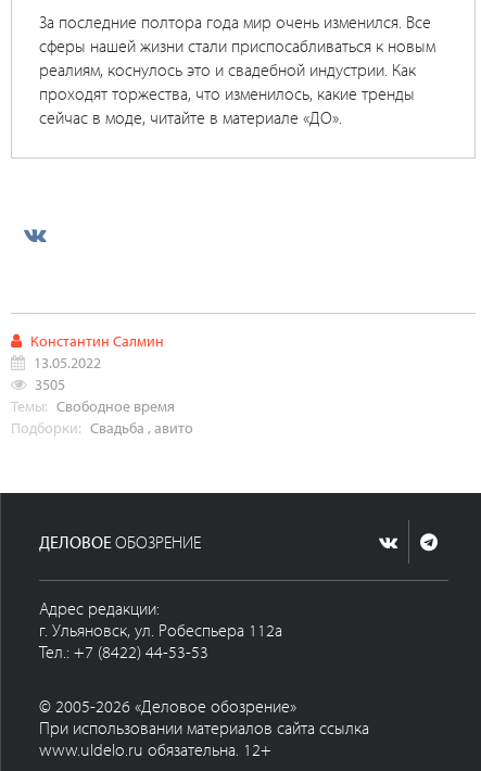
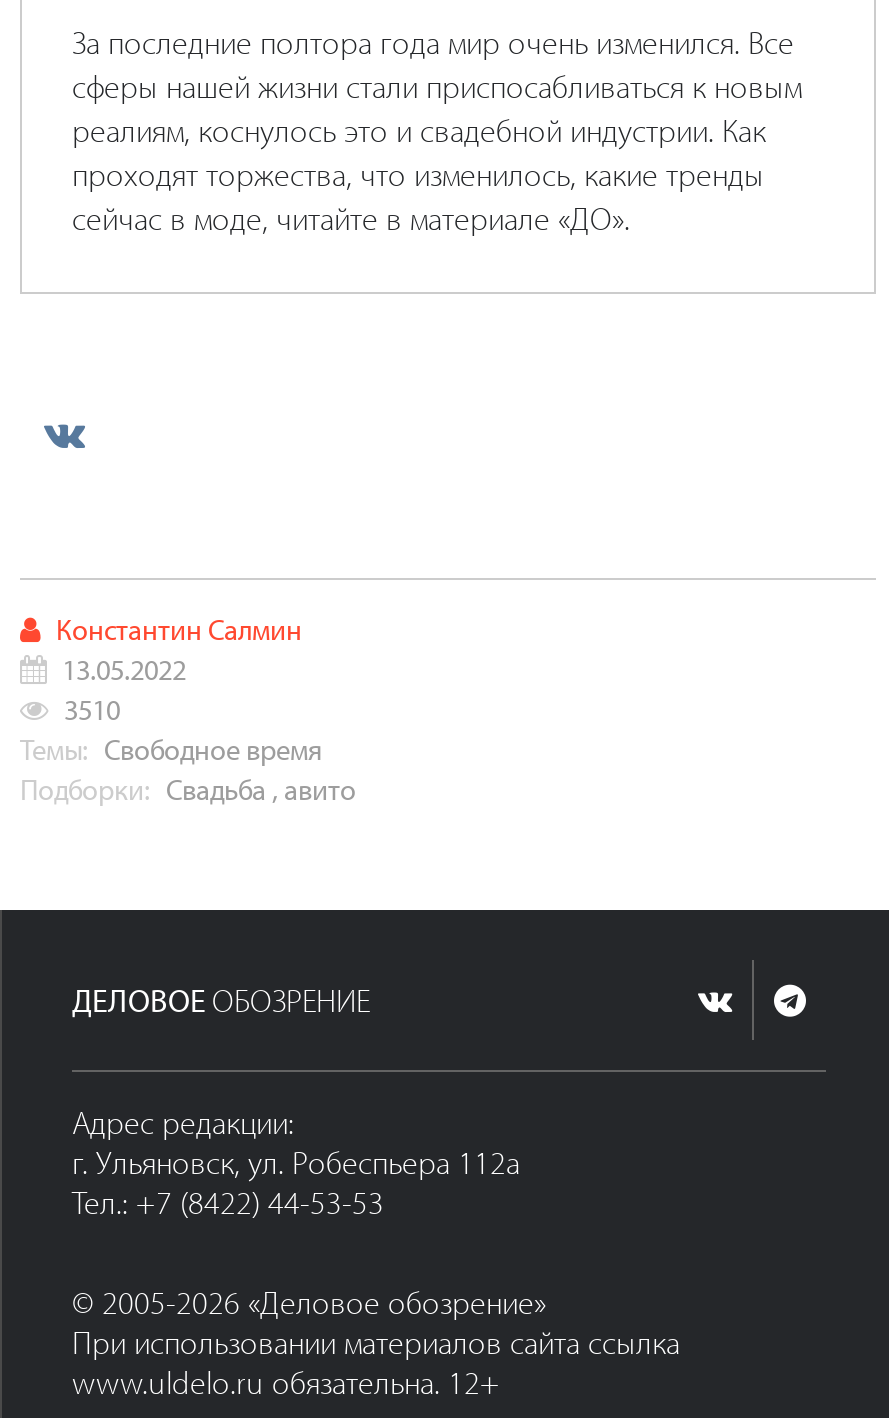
[31,374,65,394] 3505 -> [58,690,120,728] 3510

